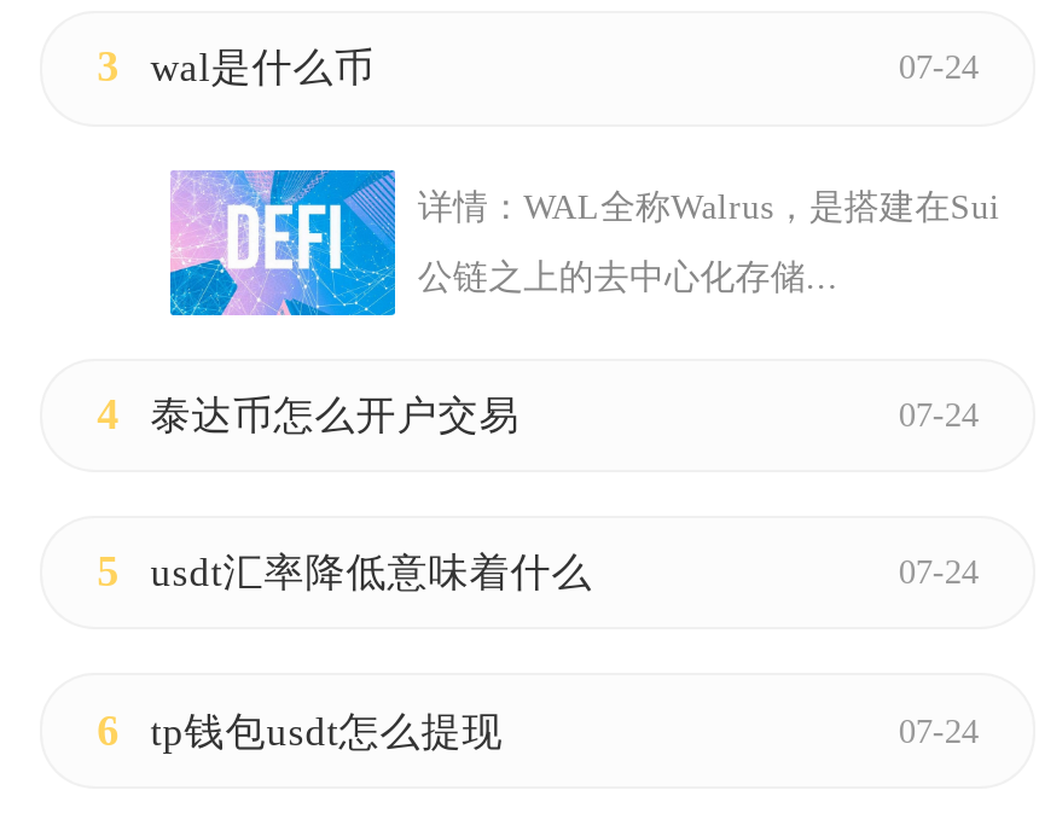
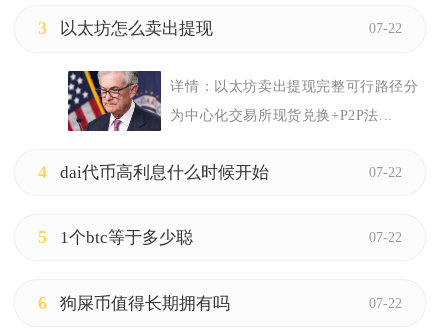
[150,46,978,92] wal是什么币 | 07-24 -> [60,19,402,38] 以太坊怎么卖出提现 | 07-22
[168,168,1000,318] [image] | 详情：WAL全称Walrus，是搭建在Sui -> [67,70,418,132] [image] | 详情：以太坊卖出提现完整可行路径分
[418,257,839,295] 公链之上的去中心化存储... -> [170,107,393,123] 为中心化交易所现货兑换+P2P法...
[150,393,978,438] 泰达币怎么开户交易 | 07-24 -> [60,163,402,182] dai代币高利息什么时候开始 | 07-22
[150,550,978,596] usdt汇率降低意味着什么 | 07-24 -> [60,228,402,247] 1个btc等于多少聪 | 07-22
[150,708,978,754] tp钱包usdt怎么提现 | 07-24 -> [60,294,402,313] 狗屎币值得长期拥有吗 | 07-22

